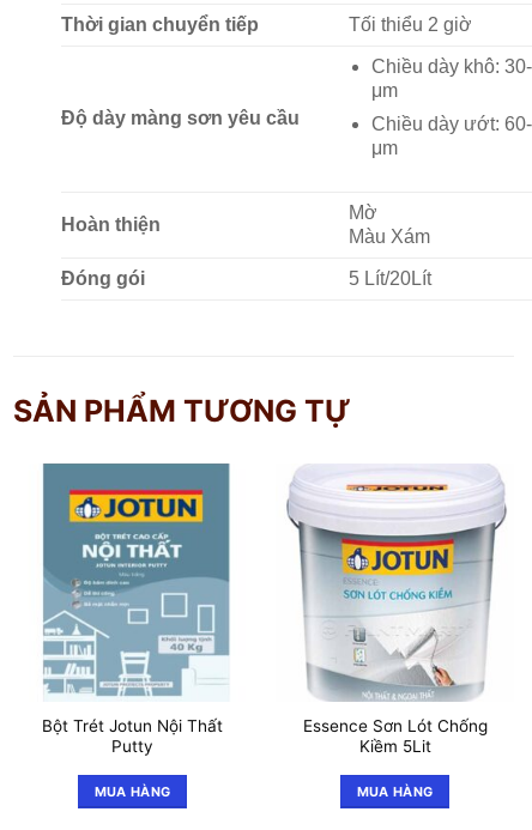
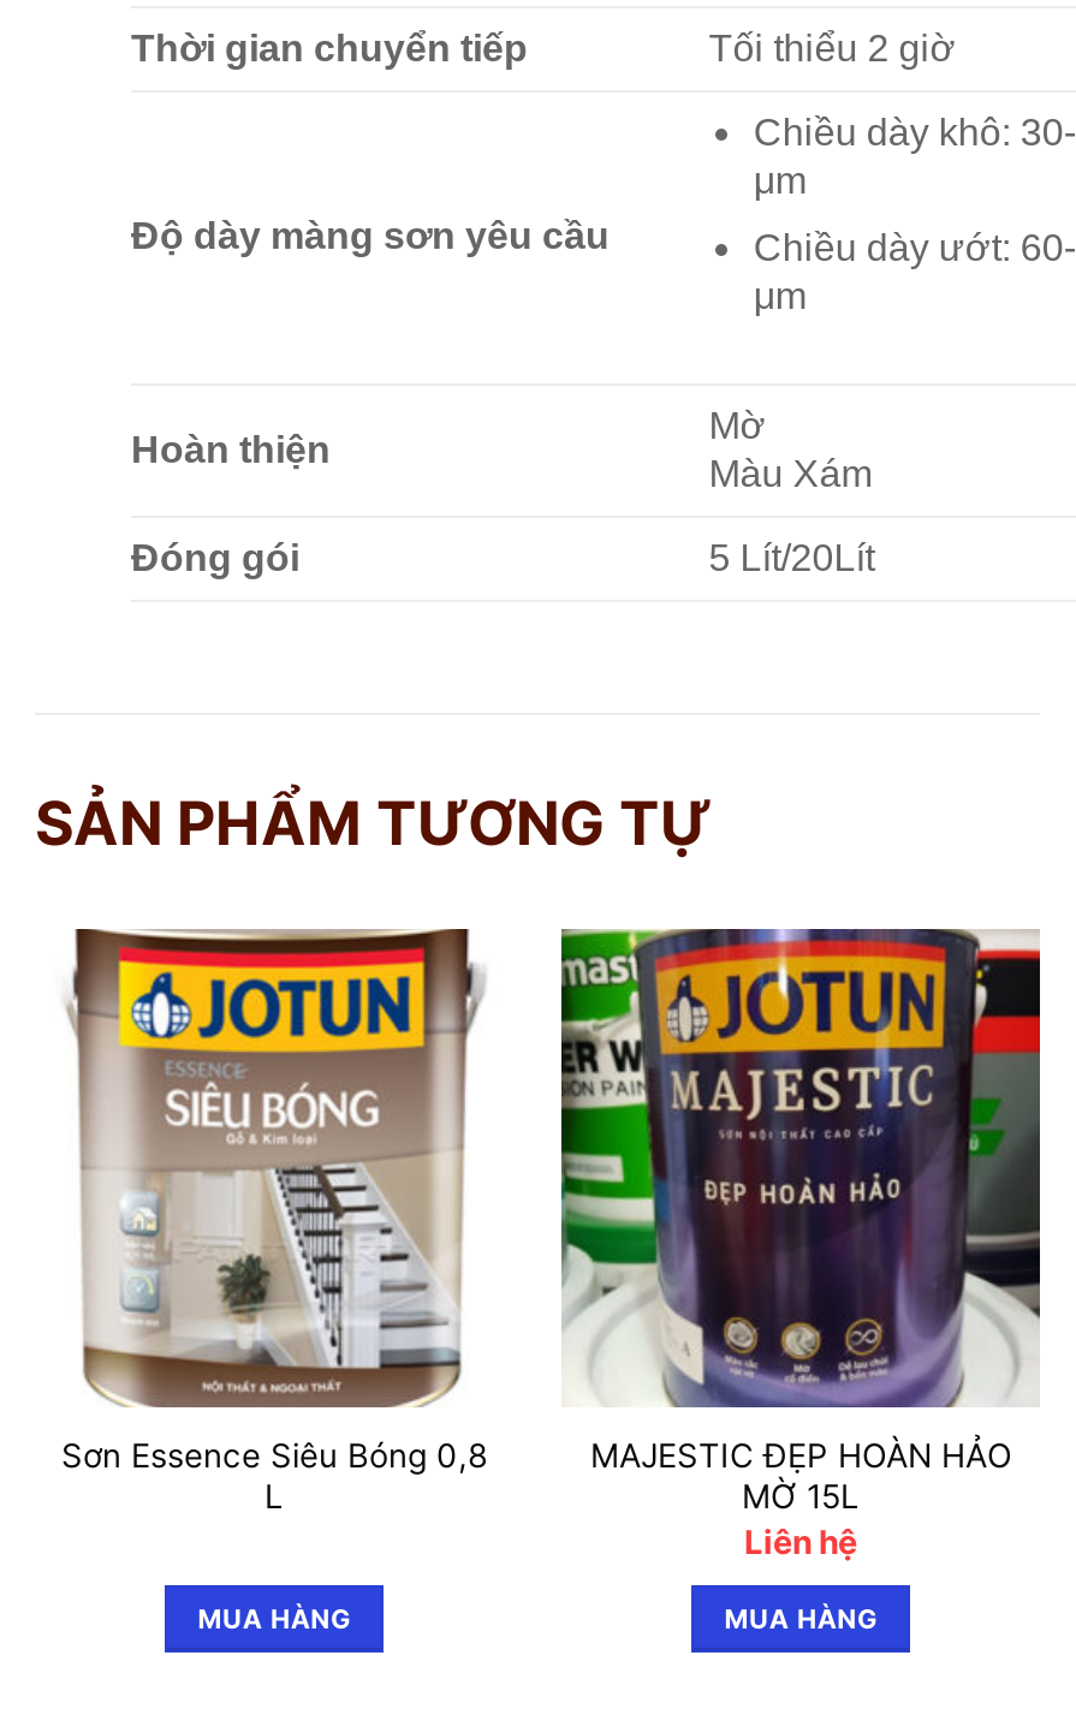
[31,462,235,756] [image] | Bột Trét Jotun Nội Thất | Putty -> [61,927,487,1516] [image] | Sơn Essence Siêu Bóng 0,8 | L
[276,464,514,756] [image] | Essence Sơn Lót Chống | Kiềm 5Lit -> [559,927,1042,1560] [image] | MAJESTIC ĐẸP HOÀN HẢO | MỜ 15L | Liên hệ

